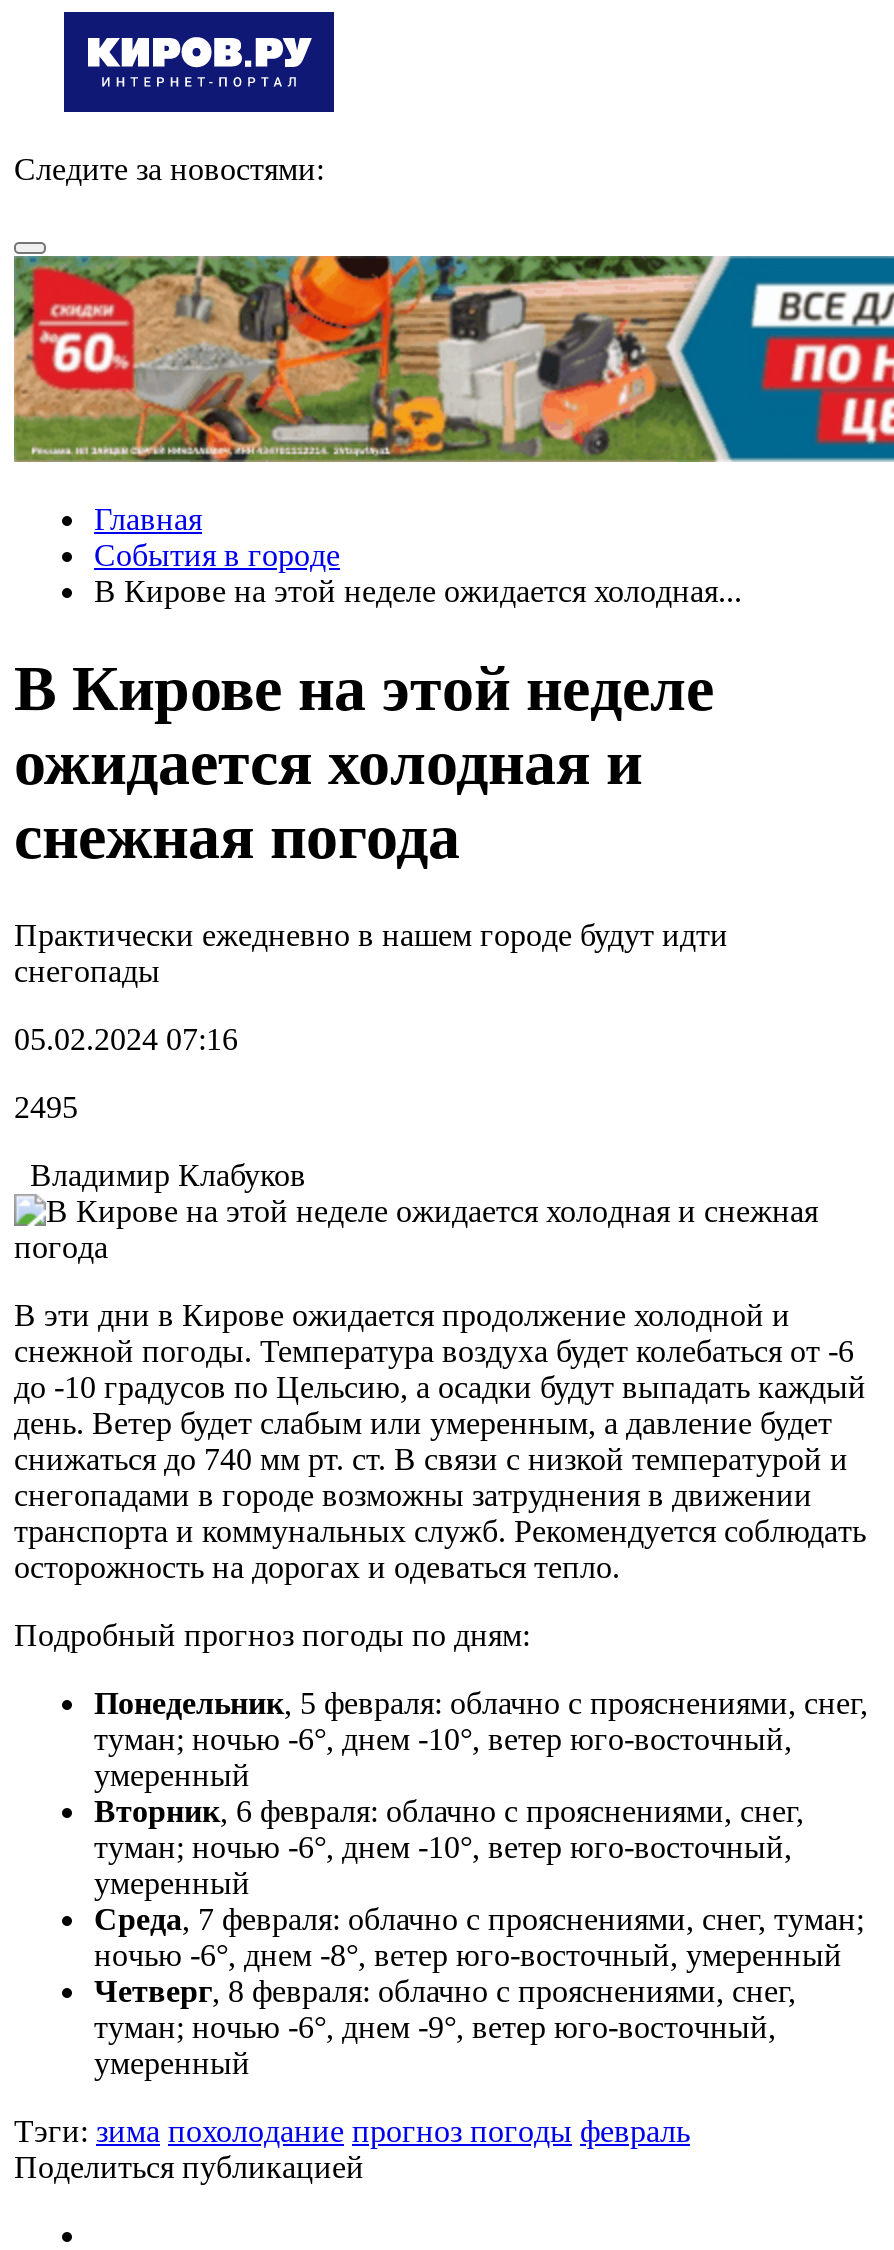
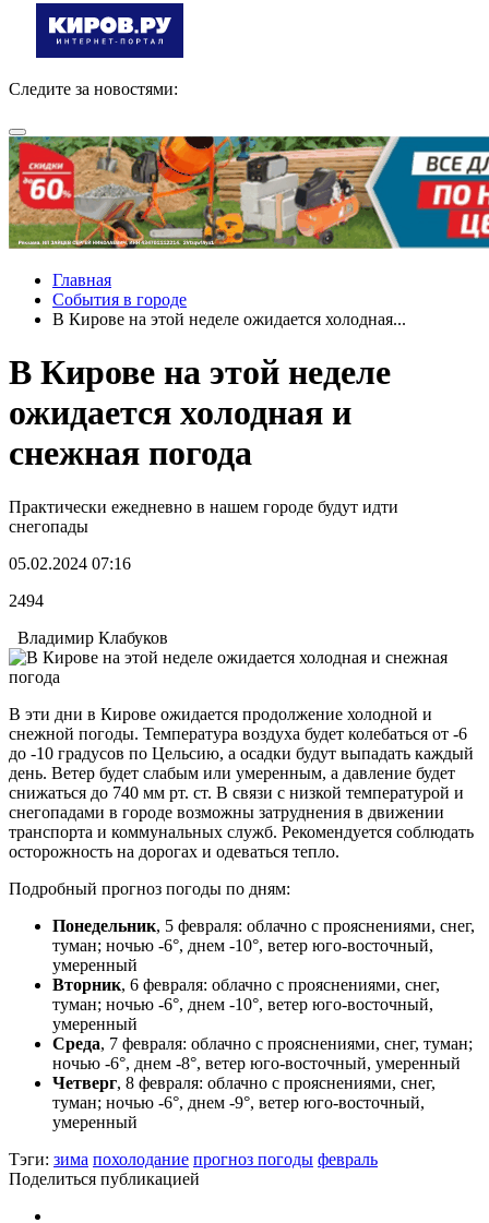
[14,1090,78,1124] 2495 -> [9,591,44,610] 2494

